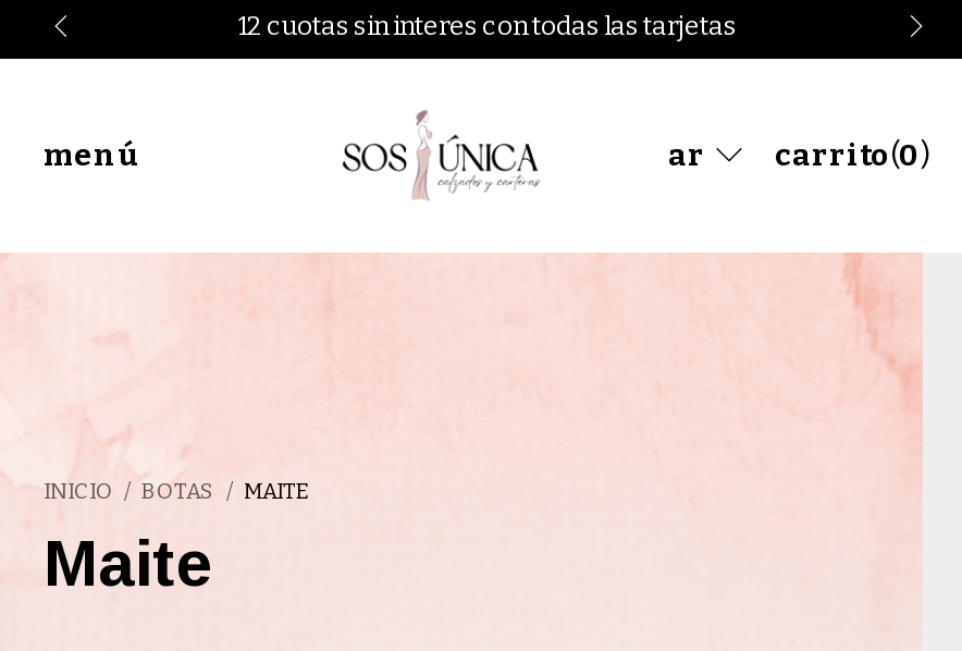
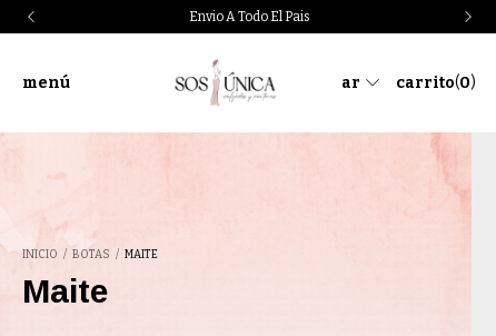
[238,11,737,41] 12 cuotas sin interes con todas las tarjetas -> [189,9,310,24] Envio A Todo El Pais

